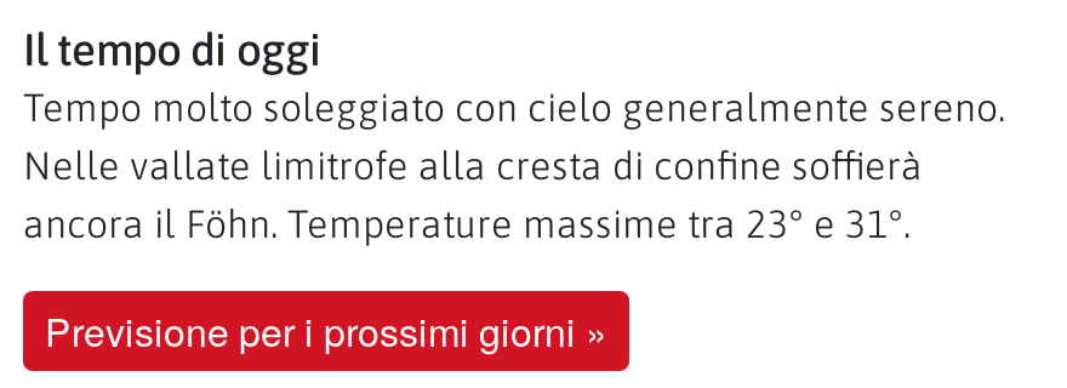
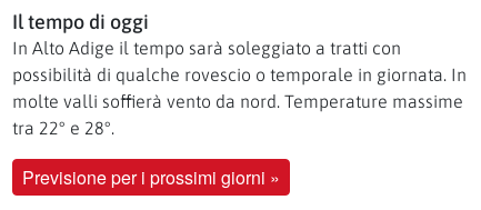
[23,86,1005,246] Tempo molto soleggiato con cielo generalmente sereno. | Nelle vallate limitrofe alla cresta di confine soffierà | ancora il Föhn. Temperature massime tra 23° e 31°. -> [12,38,467,138] In Alto Adige il tempo sarà soleggiato a tratti con | possibilità di qualche rovescio o temporale in giornata. In | molte valli soffierà vento da nord. Temperature massime | tra 22° e 28°.

